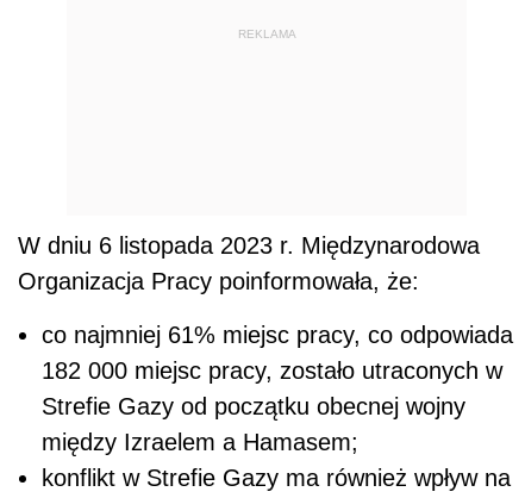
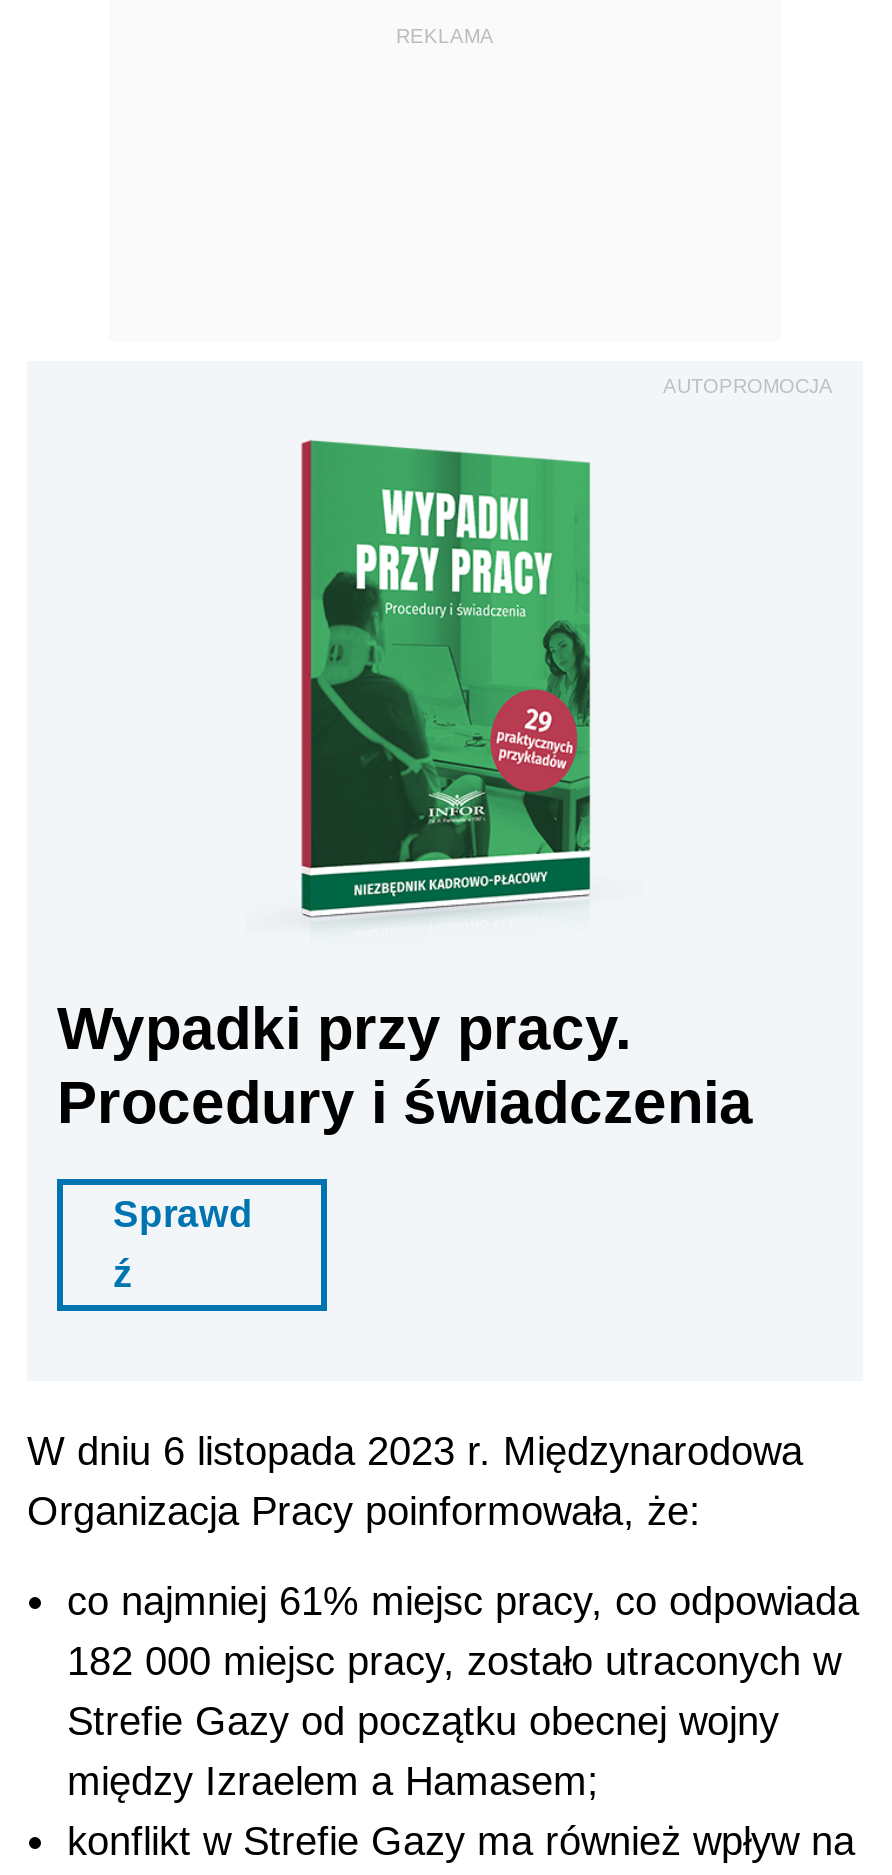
none -> [57,439,753,1295] [image] | Wypadki przy pracy. | Procedury i świadczenia | Sprawd | ź
none -> [663,375,833,397] AUTOPROMOCJA

